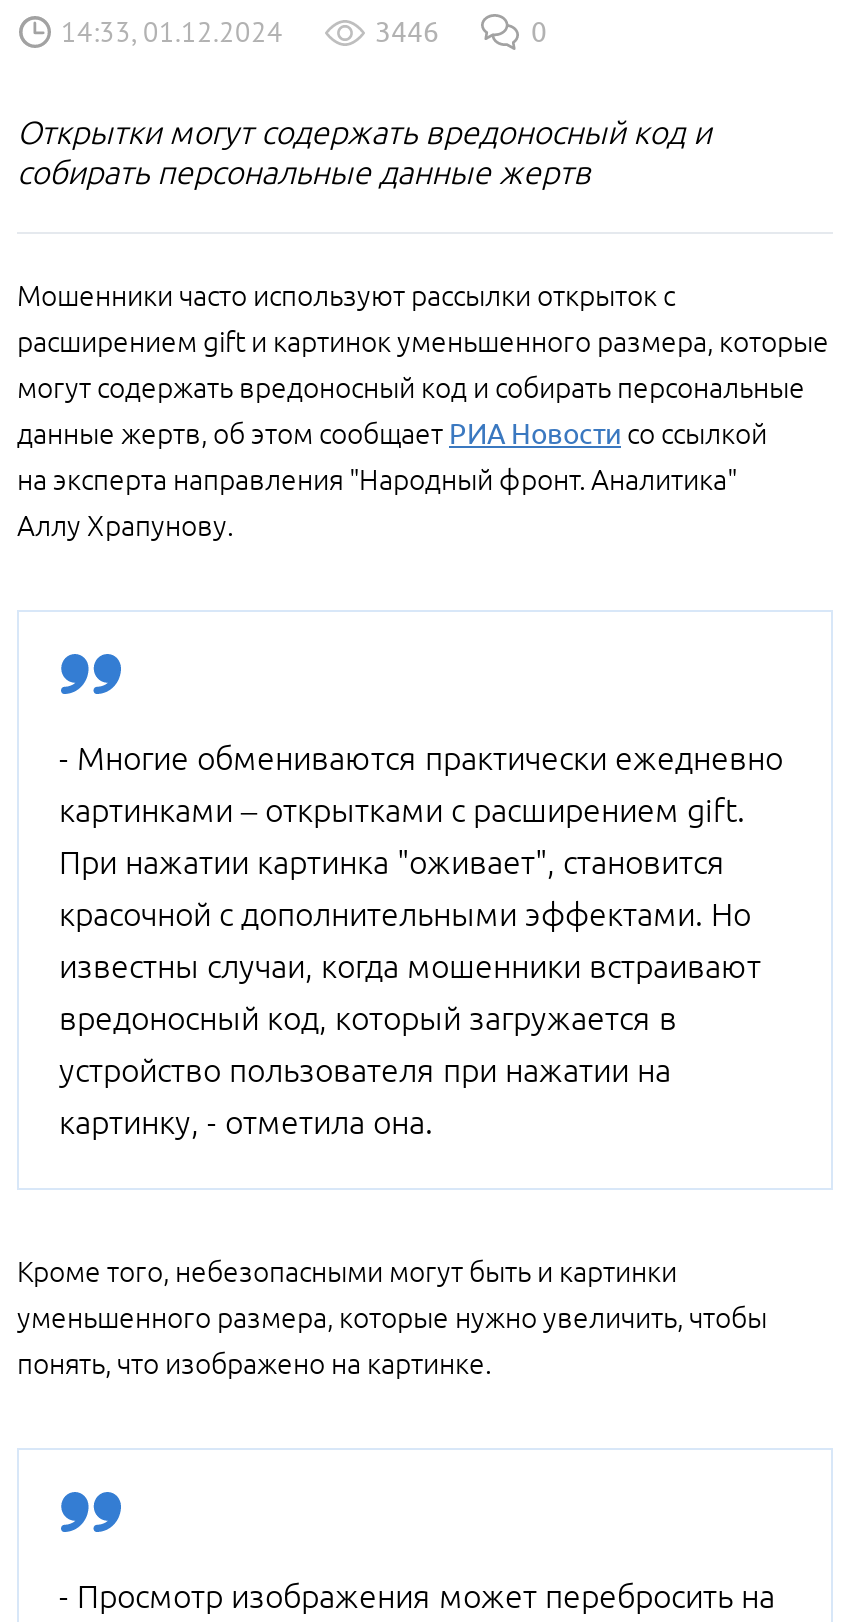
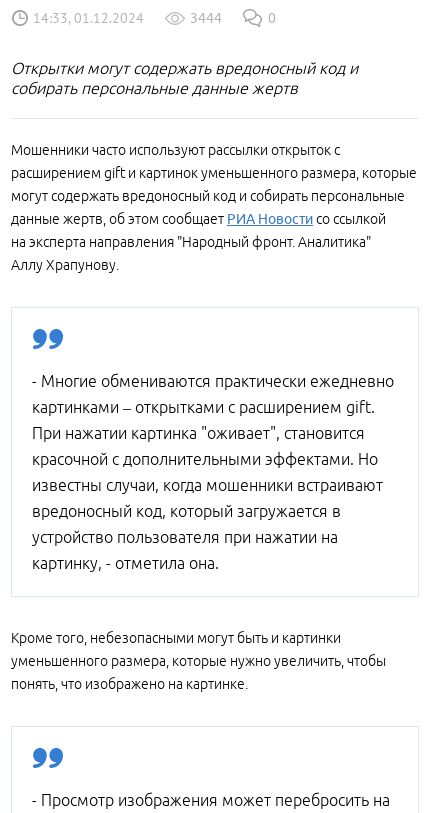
[375,16,439,48] 3446 -> [190,10,222,26] 3444

